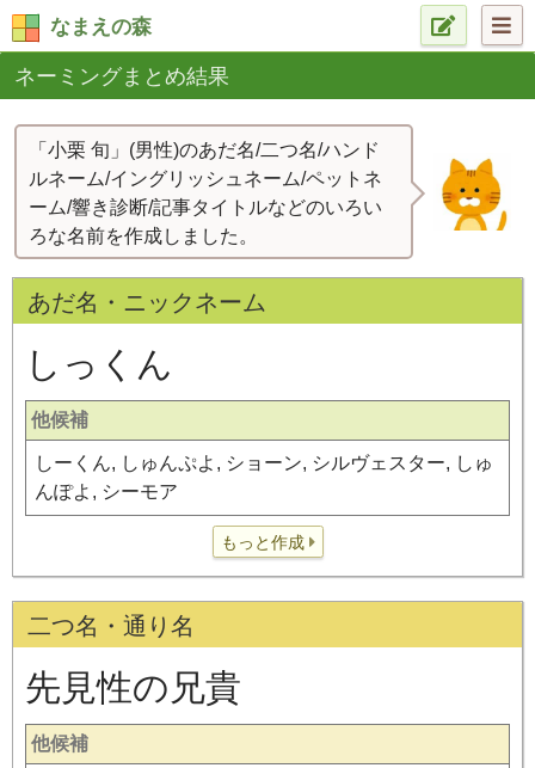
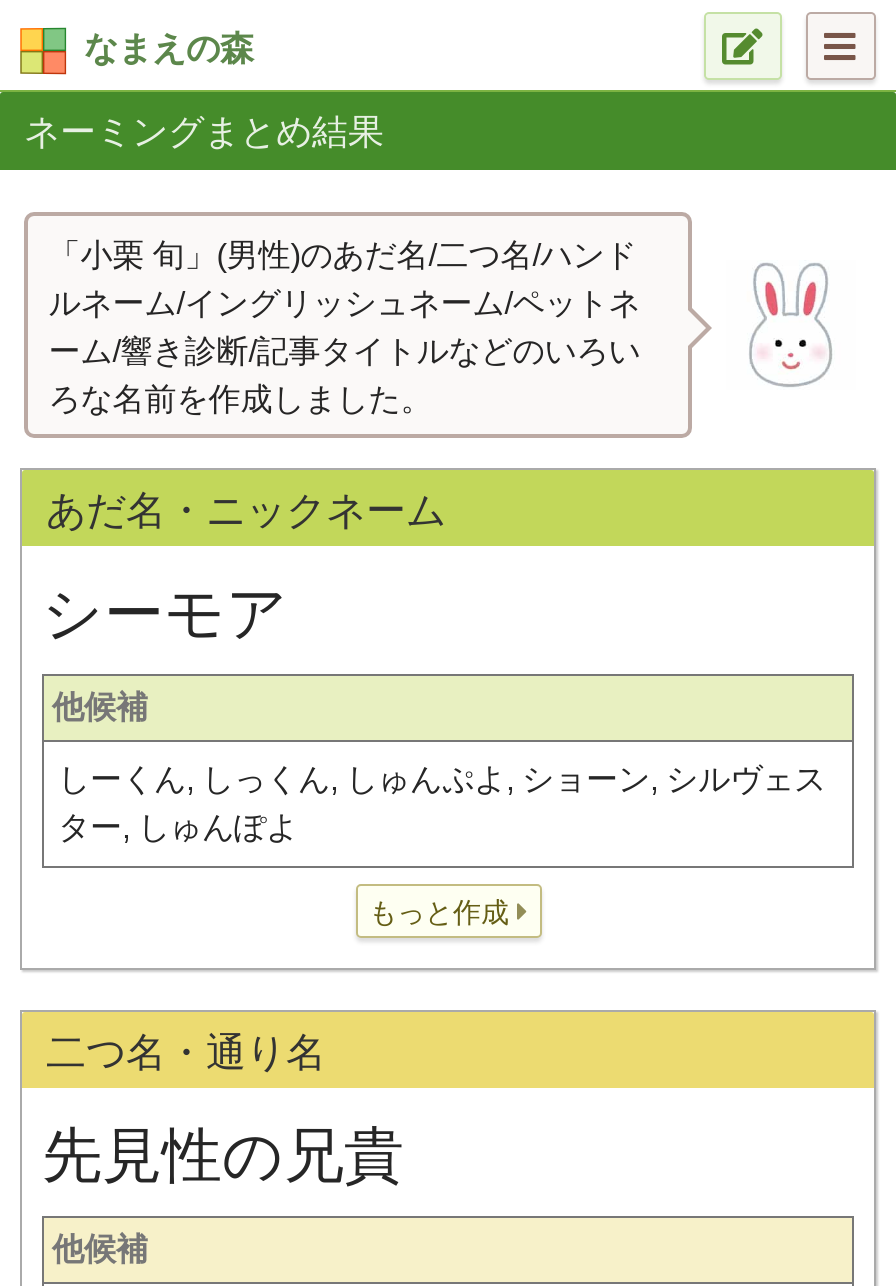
[441,158,509,232] [image] -> [740,262,850,390] [image]
[25,344,173,383] しっくん -> [42,580,288,646] シーモア
[35,453,493,502] しーくん, しゅんぷよ, ショーン, シルヴェスター, しゅ | んぽよ, シーモア -> [58,762,826,844] しーくん, しっくん, しゅんぷよ, ショーン, シルヴェス | ター, しゅんぽよ

